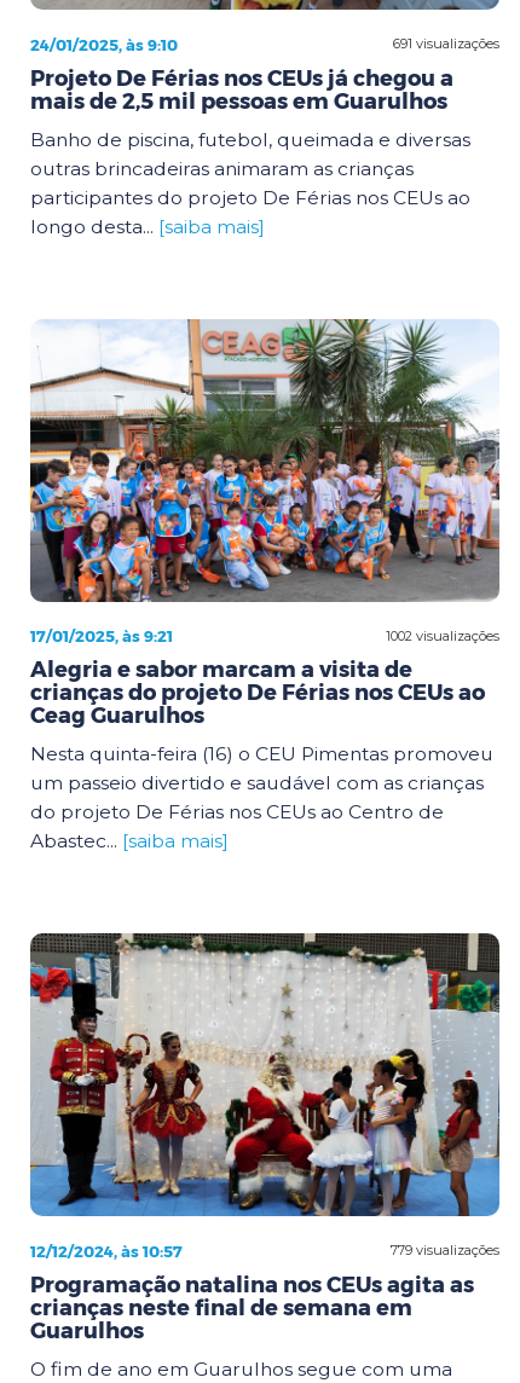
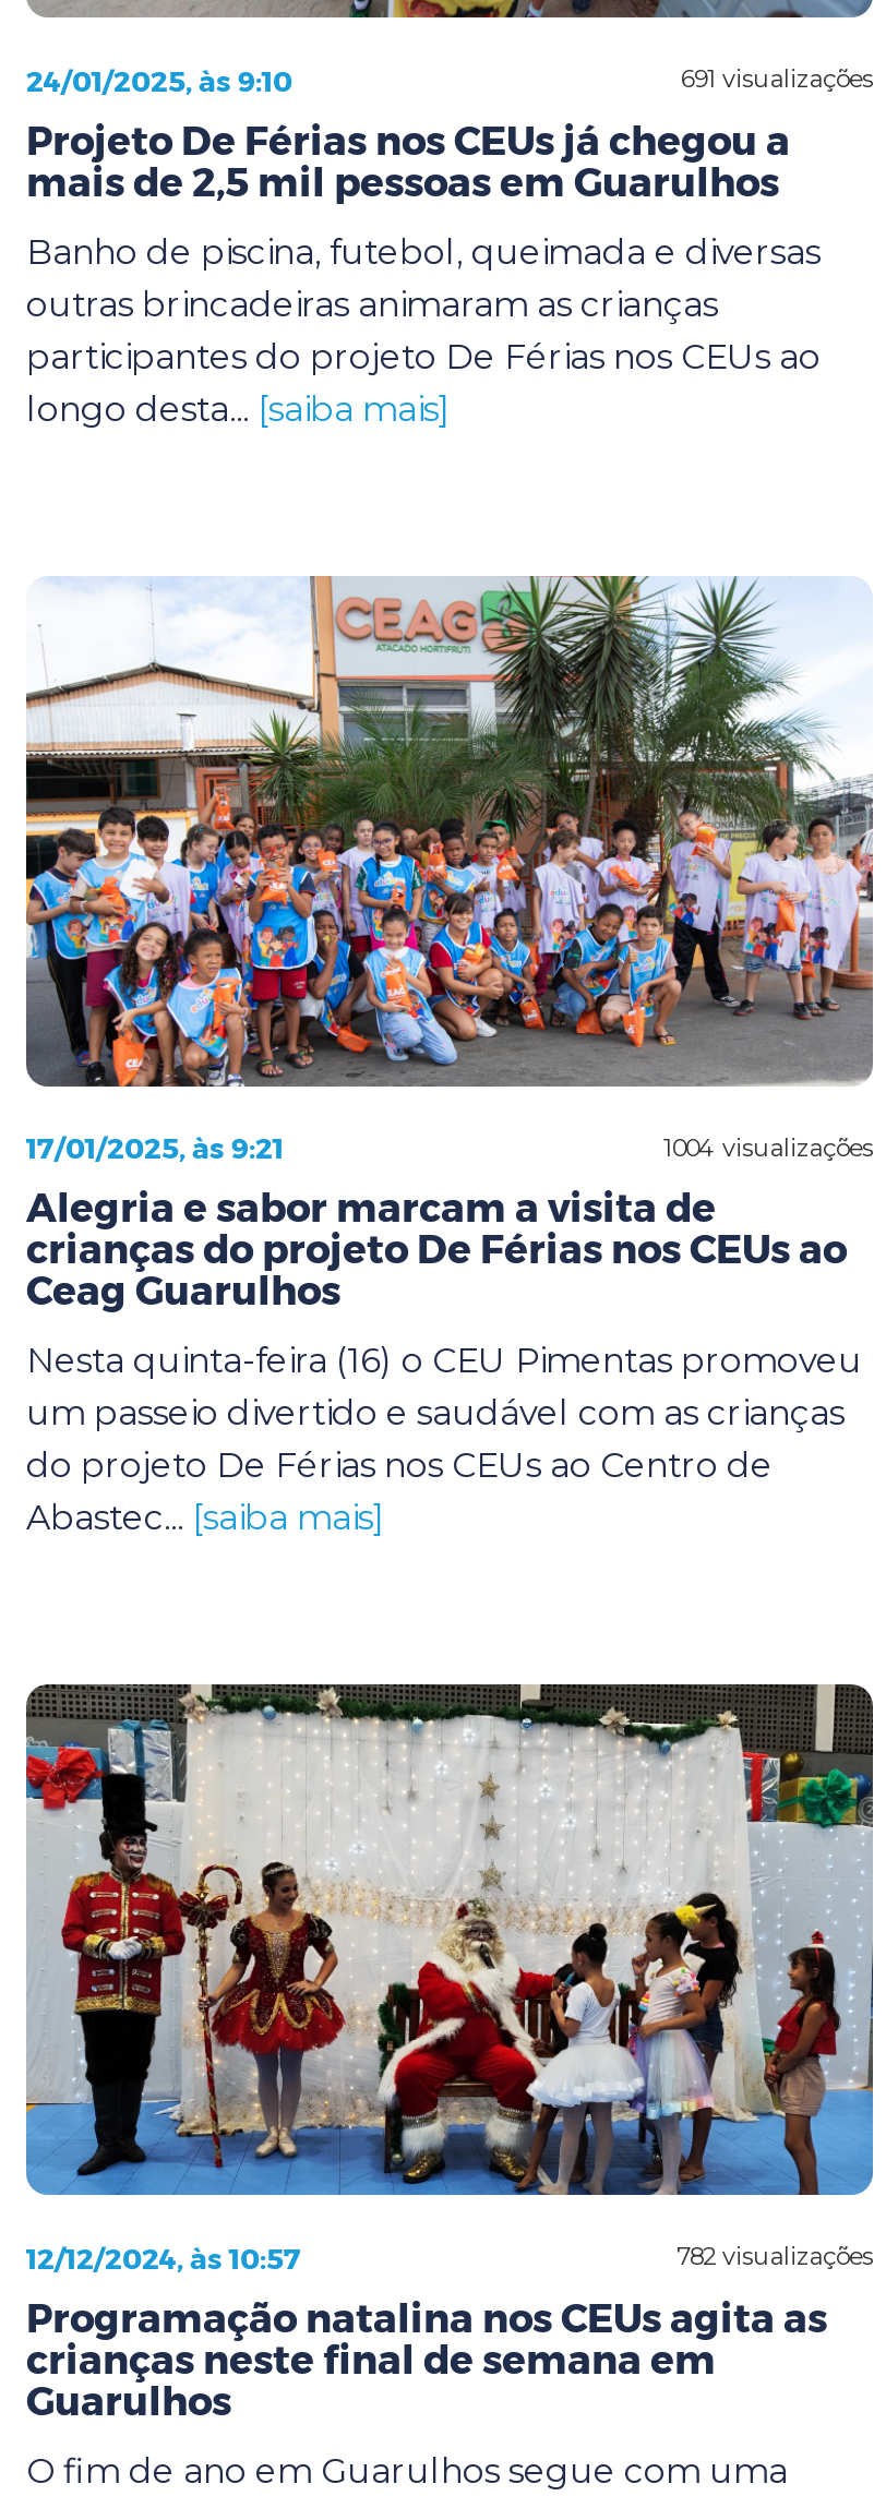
[386,627,499,644] 1002 visualizações -> [663,1131,873,1162] 1004 visualizações
[391,1242,499,1258] 779 visualizações -> [677,2241,873,2271] 782 visualizações

